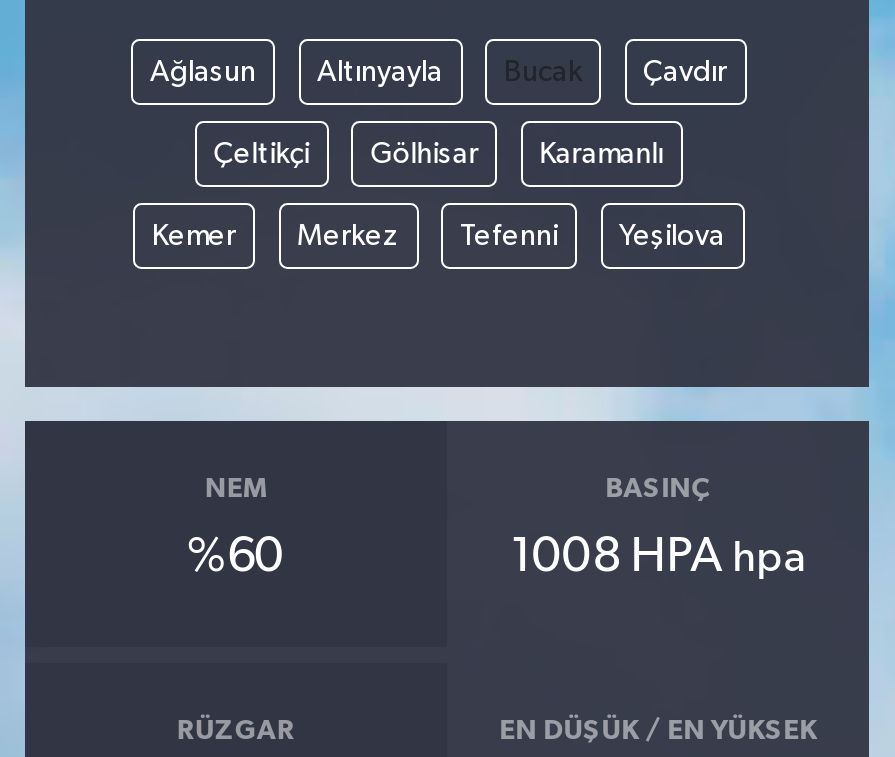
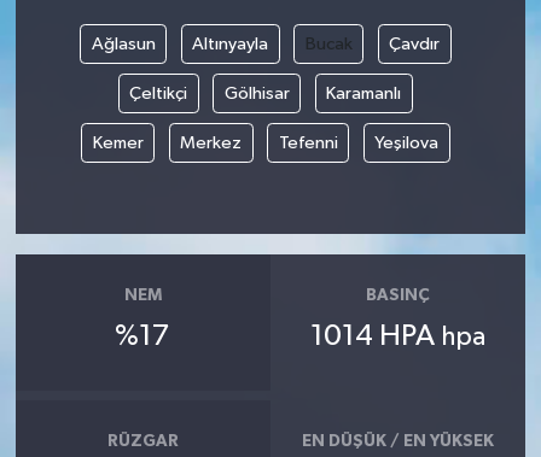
[187,534,285,582] %60 -> [115,322,171,351] %17
[510,534,806,582] 1008 HPA hpa -> [310,322,486,351] 1014 HPA hpa

